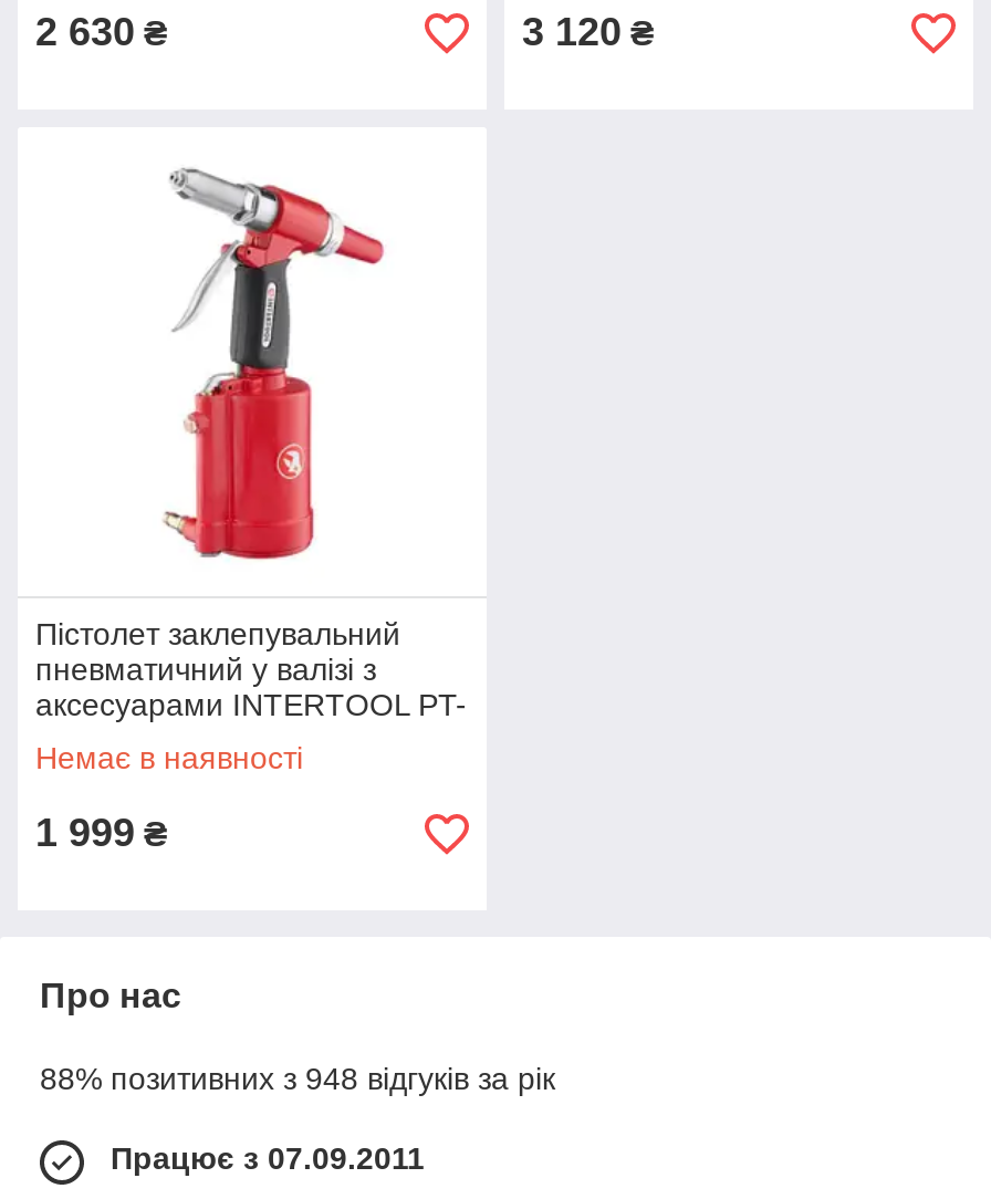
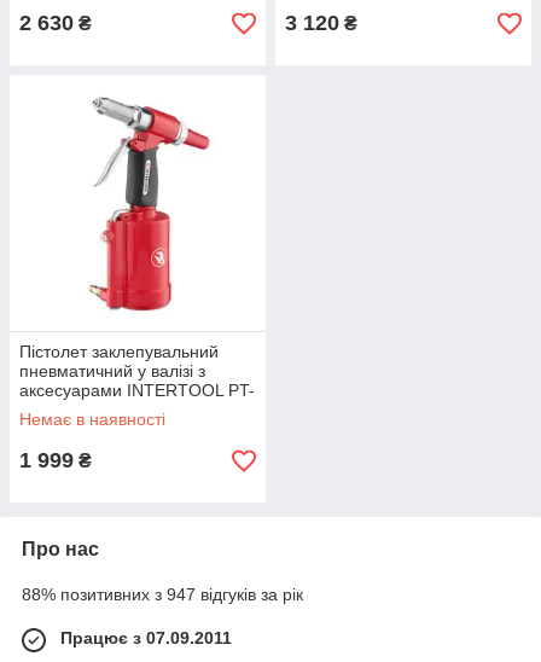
[40,1061,555,1096] 88% позитивних з 948 відгуків за рік -> [22,585,303,604] 88% позитивних з 947 відгуків за рік

